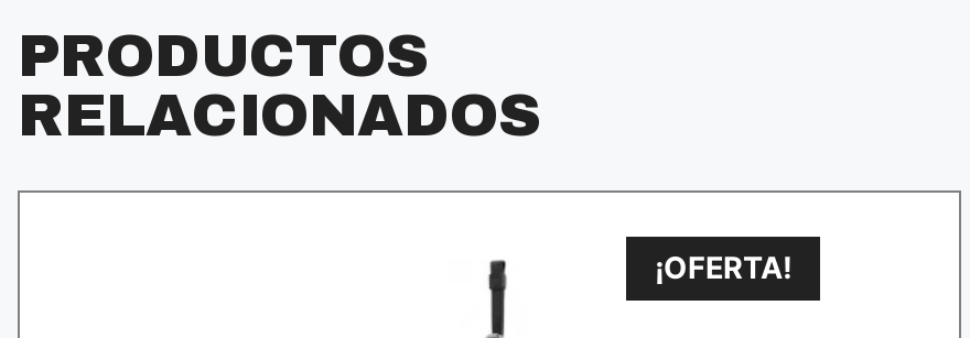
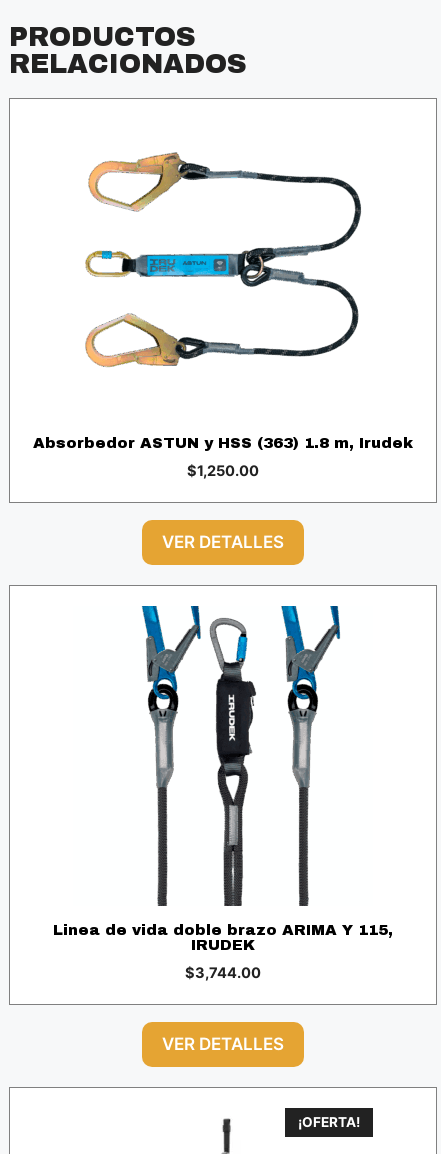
none -> [33,435,413,480] Absorbedor ASTUN y HSS (363) 1.8 m, Irudek | $1,250.00
none -> [53,605,393,982] [image] | Linea de vida doble brazo ARIMA Y 115, | IRUDEK | $3,744.00
none -> [85,152,362,368] [image]
none -> [162,532,284,552] VER DETALLES
none -> [162,1034,284,1054] VER DETALLES
none -> [209,617,257,907] [image]
none -> [281,605,341,907] [image]

